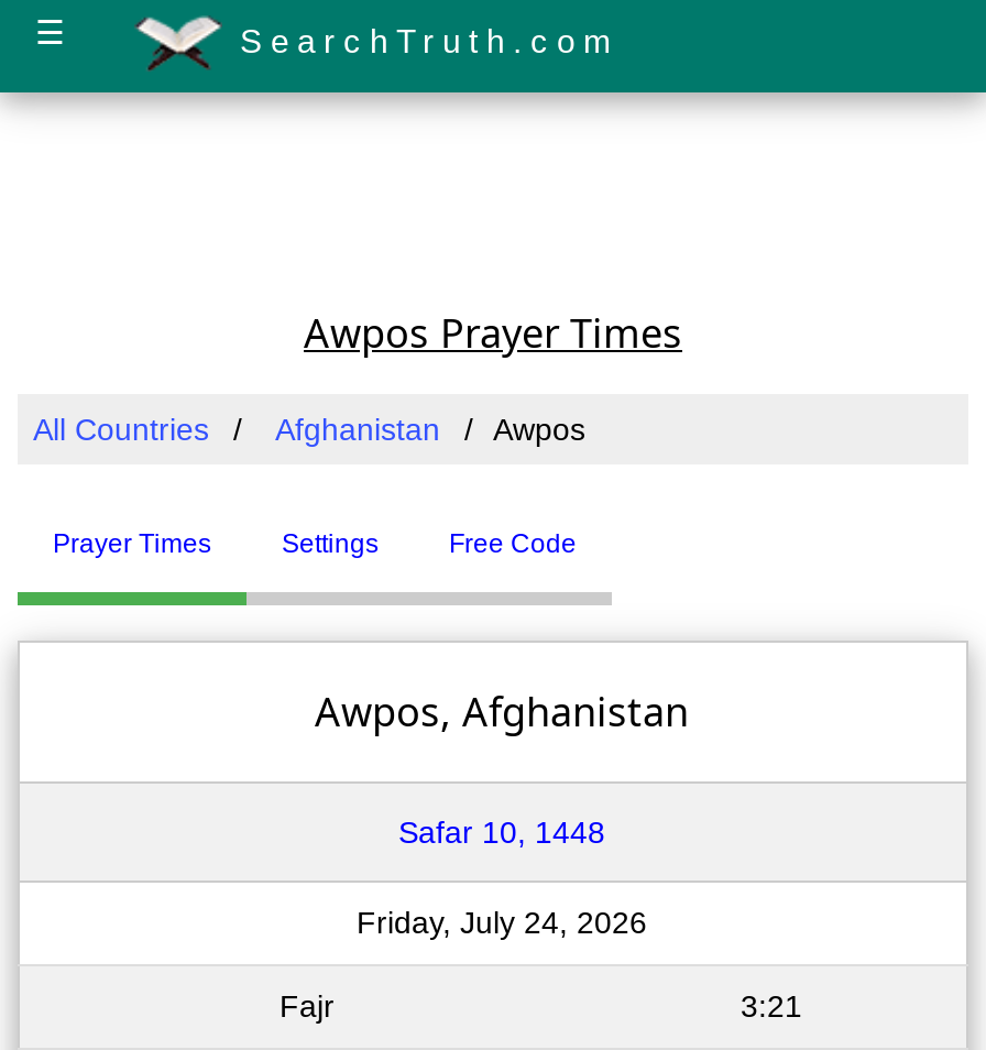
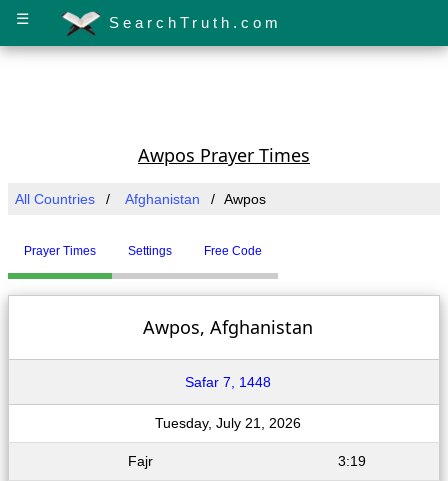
[398,814,605,850] Safar 10, 1448 -> [185,374,271,390] Safar 7, 1448
[357,905,647,940] Friday, July 24, 2026 -> [155,415,301,431] Tuesday, July 21, 2026
[741,988,802,1024] 3:21 -> [337,453,365,469] 3:19

